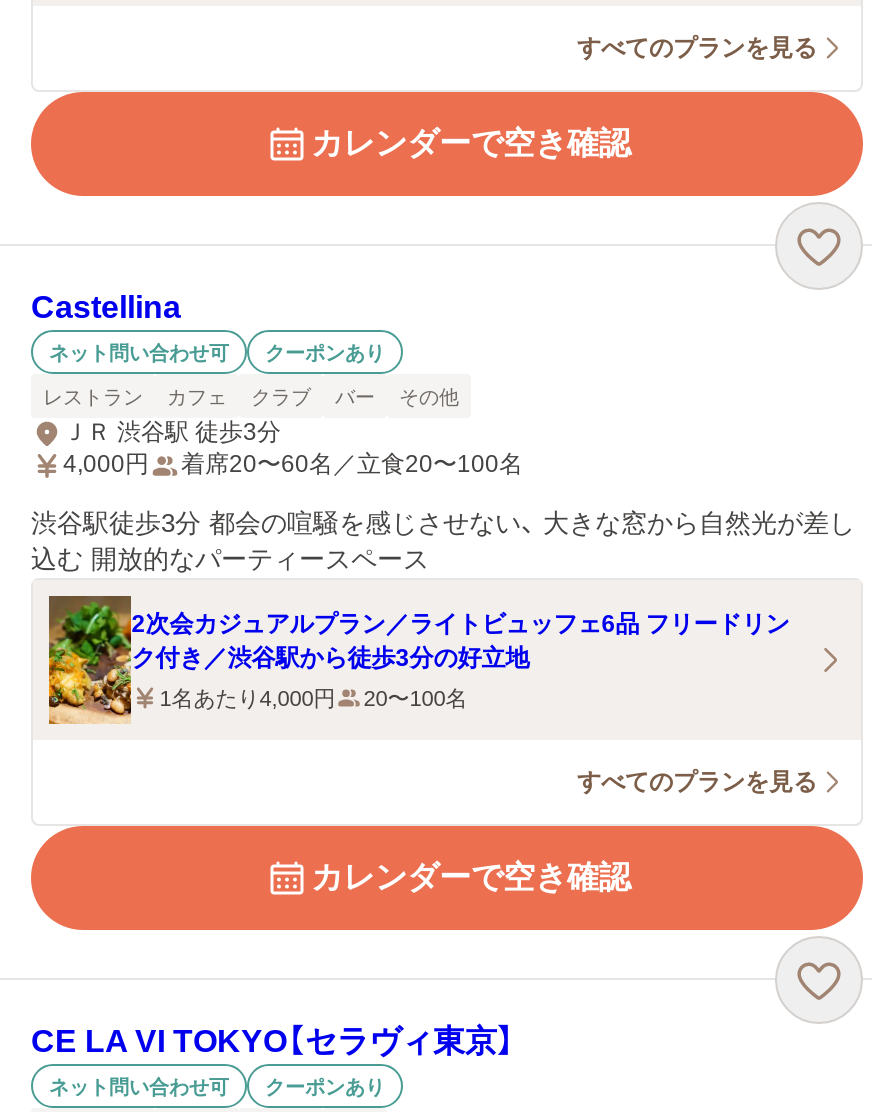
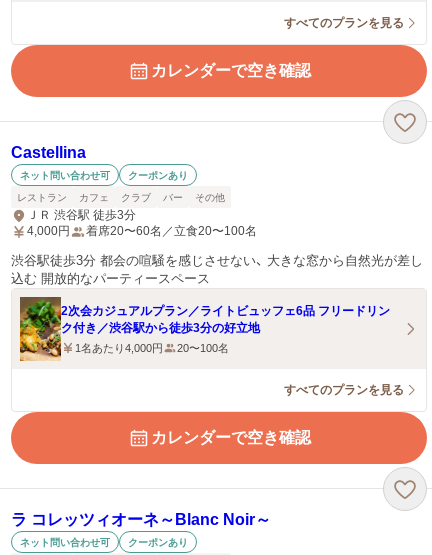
[31,1024,515,1058] CE LA VI TOKYO【セラヴィ東京】 -> [11,511,271,528] ラ コレッツィオーネ～Blanc Noir～

